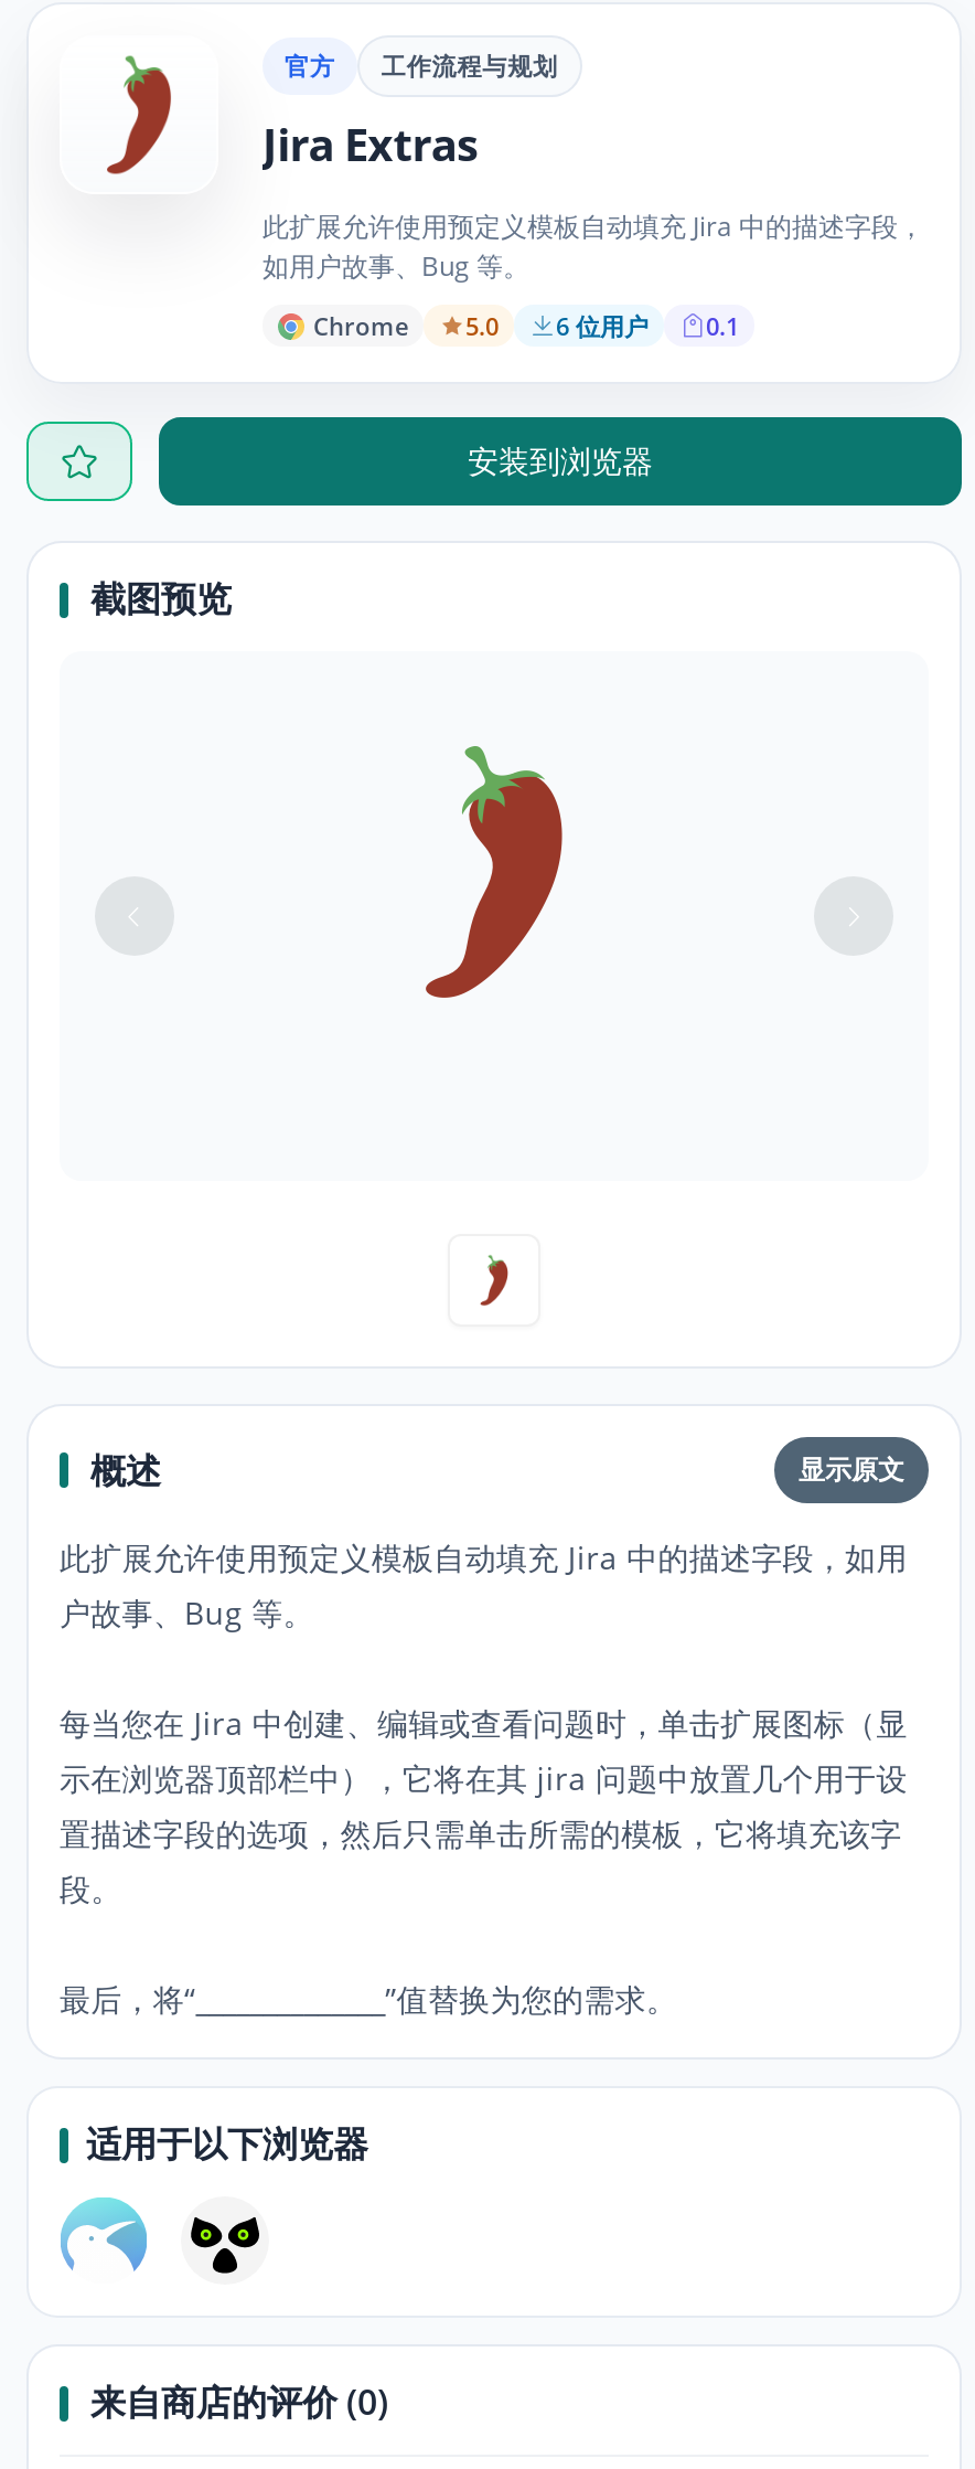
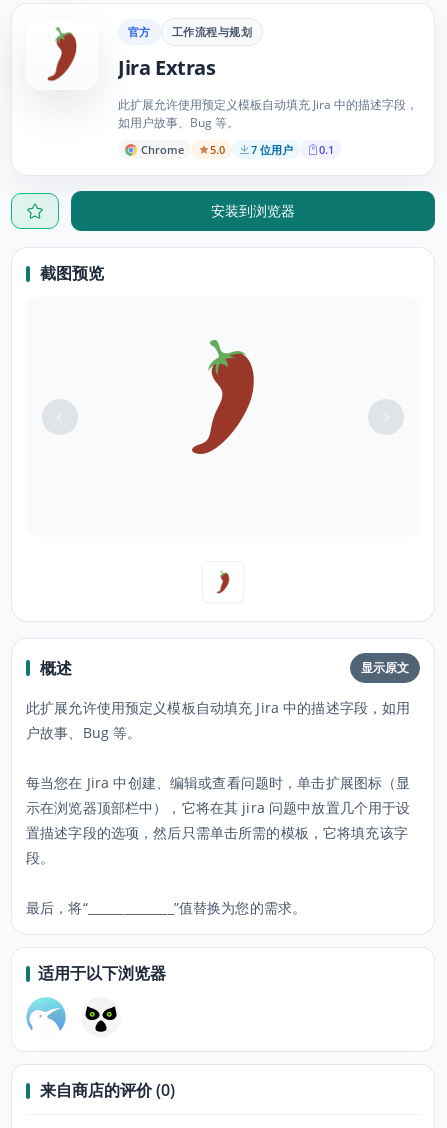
[313,309,739,342] Chrome 5.0 6 位用户 0.1 -> [141,142,334,157] Chrome 5.0 7 位用户 0.1

